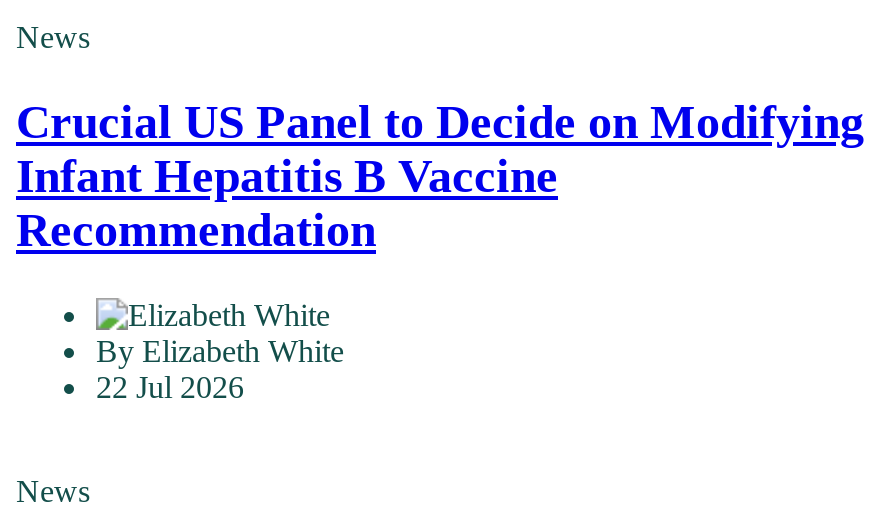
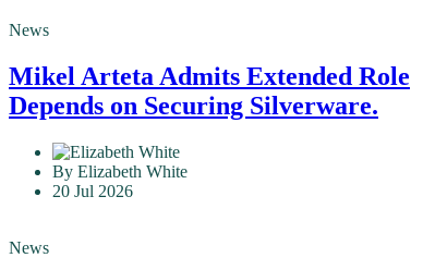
[16,97,864,257] Crucial US Panel to Decide on Modifying | Infant Hepatitis B Vaccine | Recommendation -> [9,62,410,120] Mikel Arteta Admits Extended Role | Depends on Securing Silverware.
[96,371,244,405] 22 Jul 2026 -> [52,182,133,201] 20 Jul 2026

